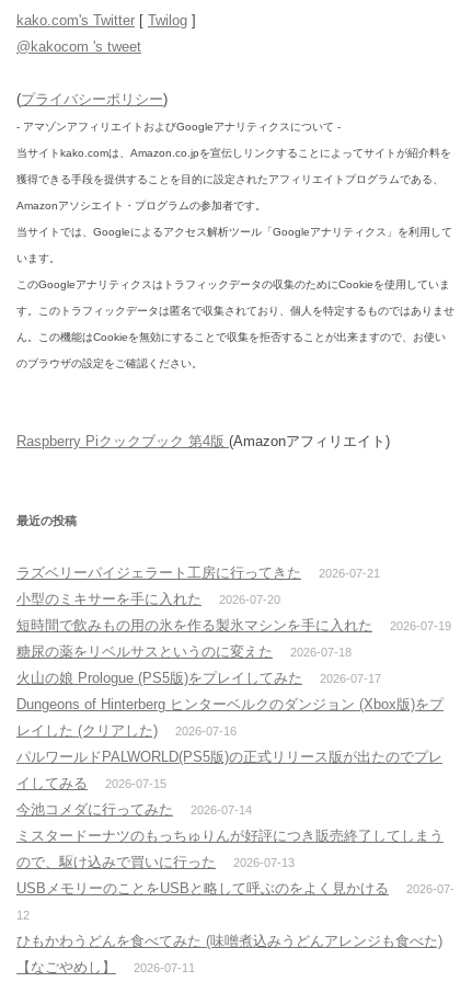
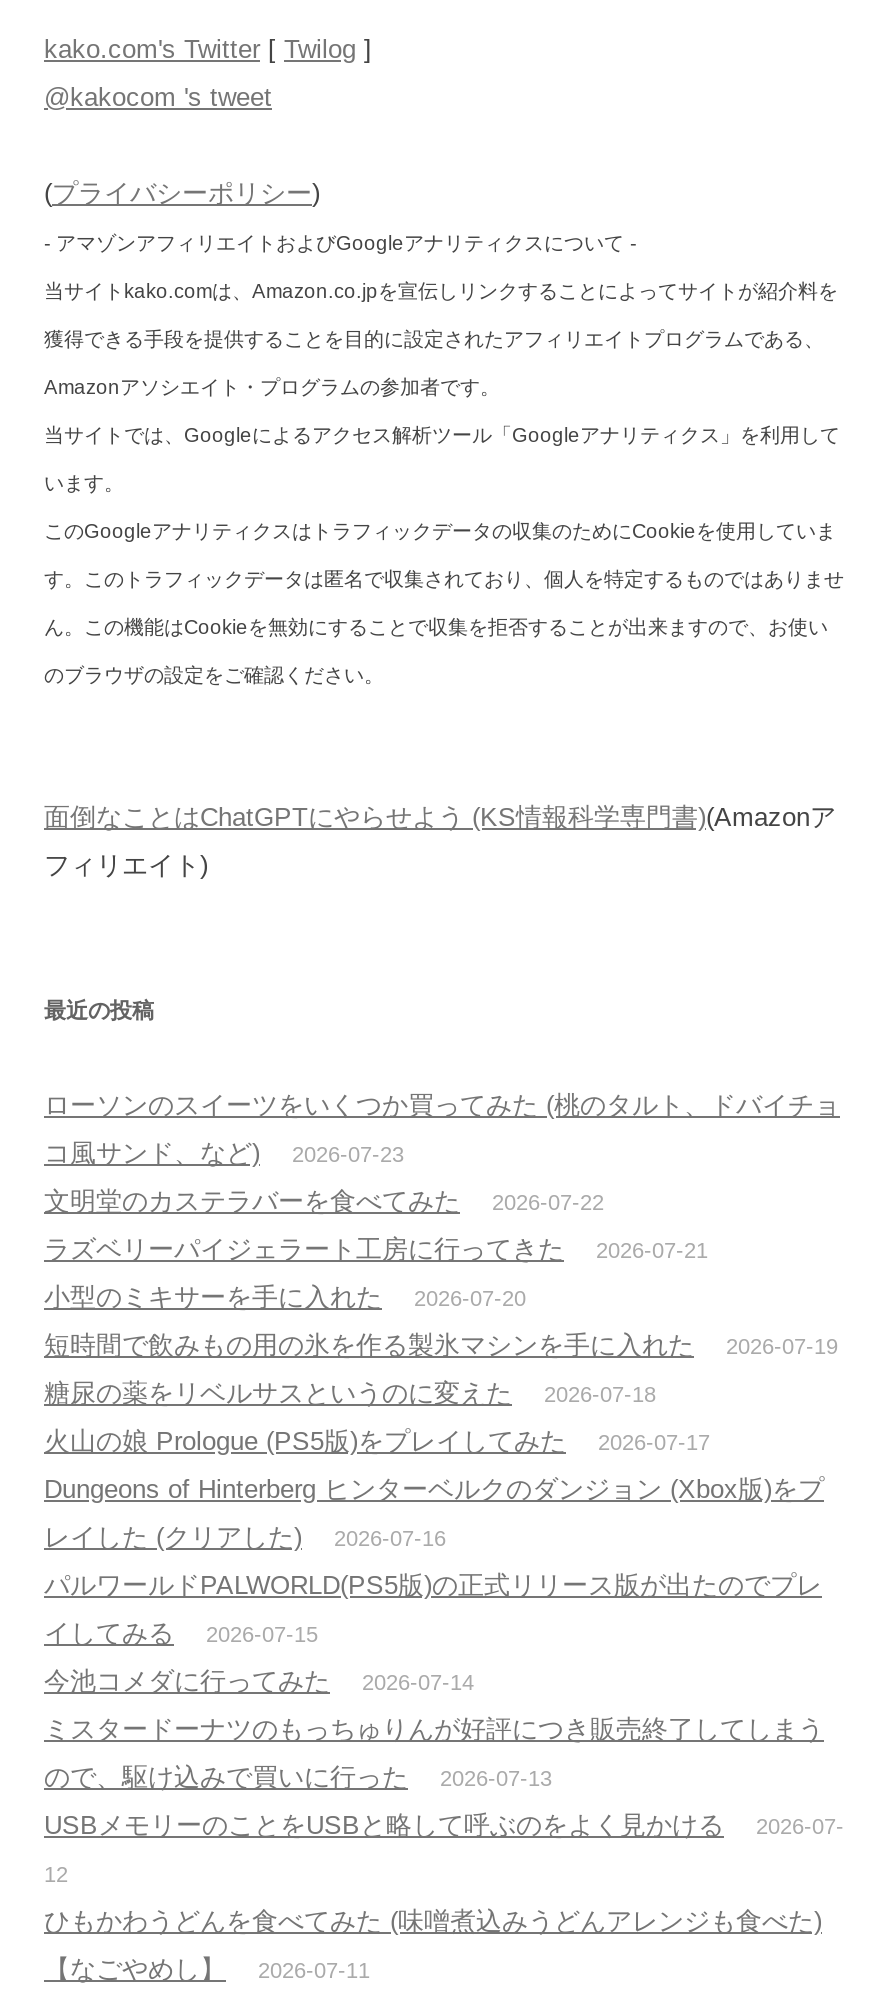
[16,433,390,449] Raspberry Piクックブック 第4版(Amazonアフィリエイト) -> [44,802,836,880] 面倒なことはChatGPTにやらせよう (KS情報科学専門書)(Amazonア | フィリエイト)
none -> [44,1090,840,1216] ローソンのスイーツをいくつか買ってみた (桃のタルト、ドバイチョ | コ風サンド、など) | 2026-07-23 | 文明堂のカステラバーを食べてみた | 2026-07-22

